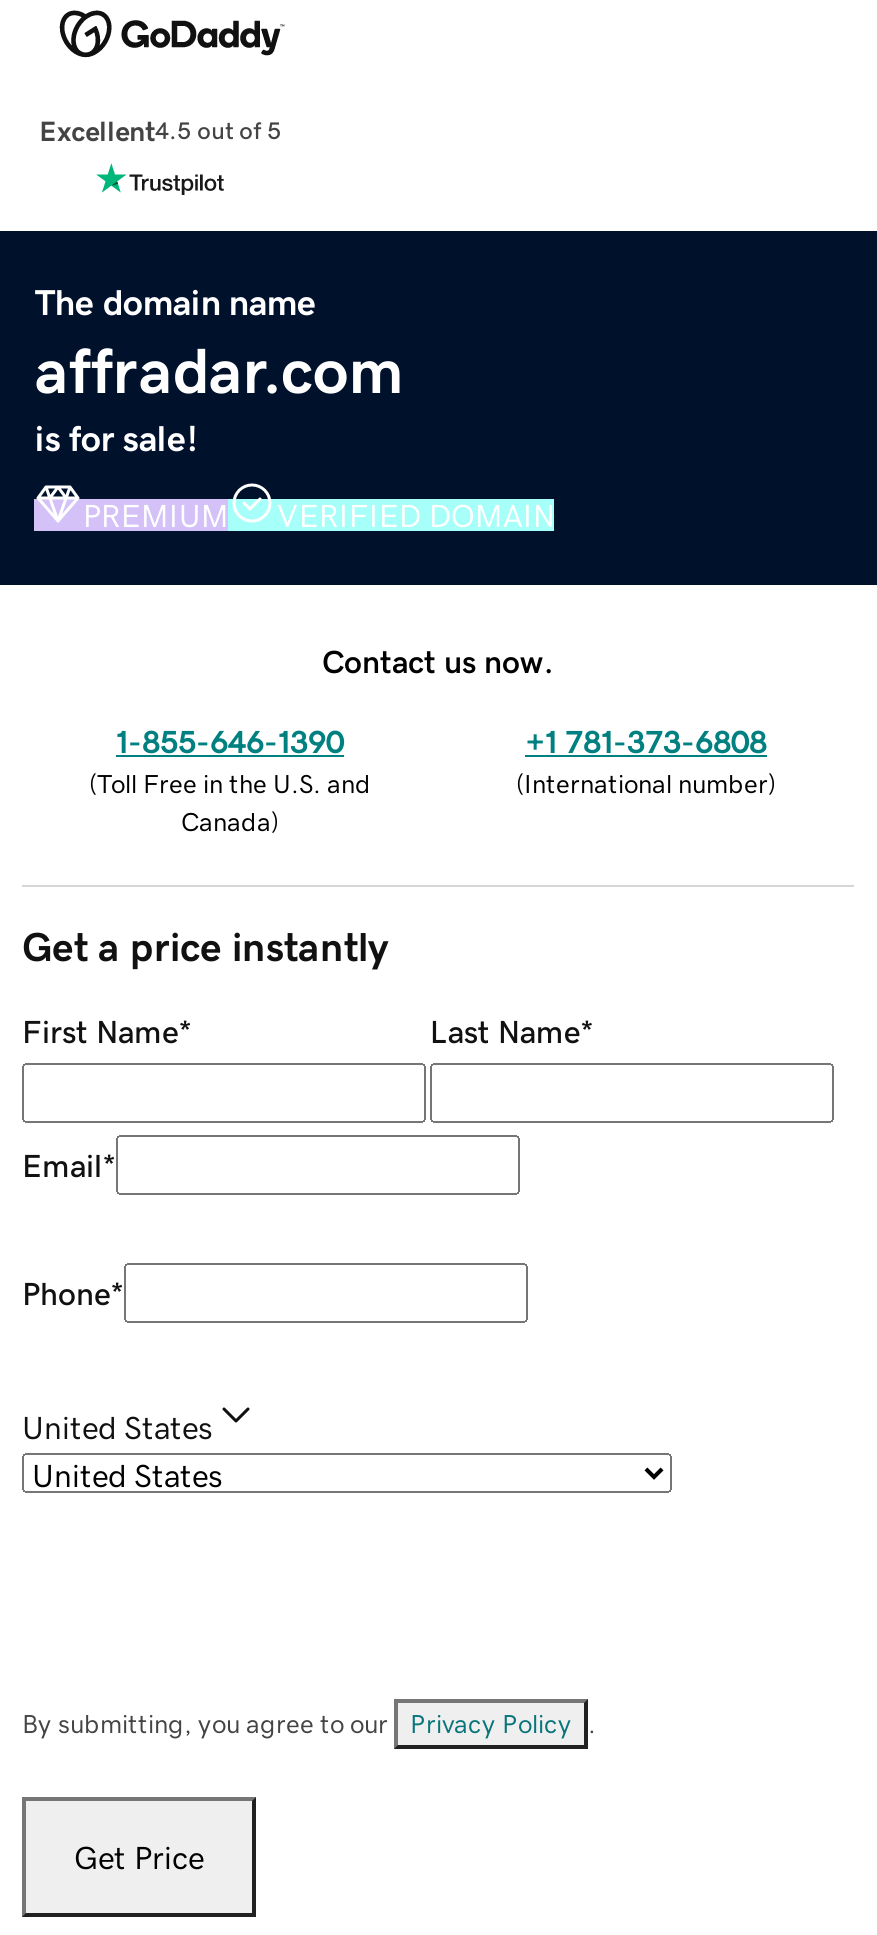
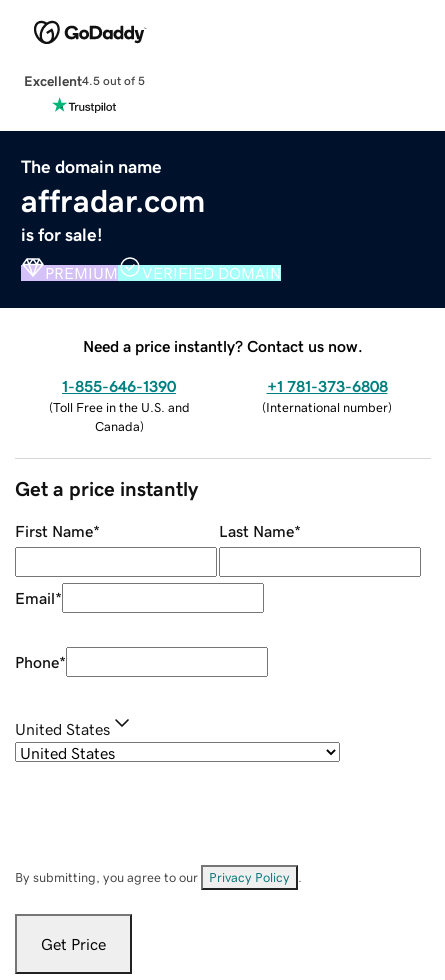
[322,644,554,676] Contact us now. -> [83,338,363,354] Need a price instantly? Contact us now.

